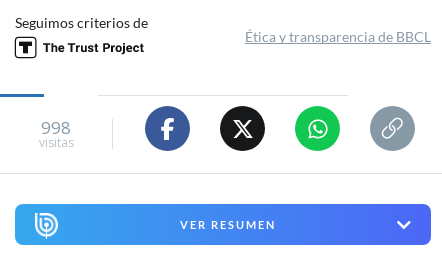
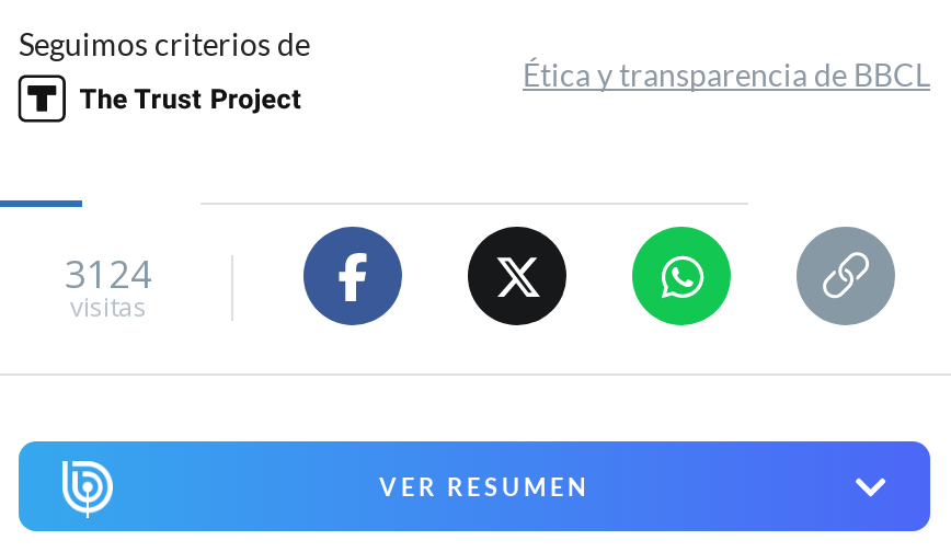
[41,116,71,139] 998 -> [65,249,152,299] 3124

